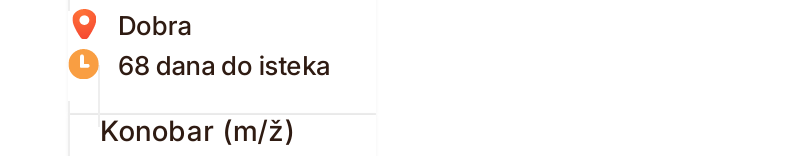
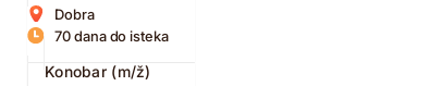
[118,49,330,81] 68 dana do isteka -> [54,28,169,45] 70 dana do isteka

